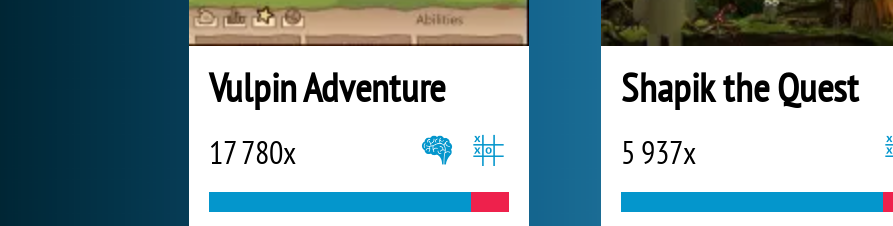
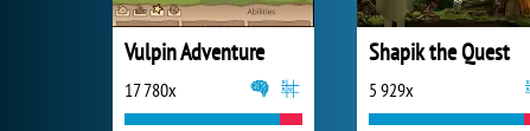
[621,132,697,172] 5 937x -> [369,78,414,101] 5 929x

